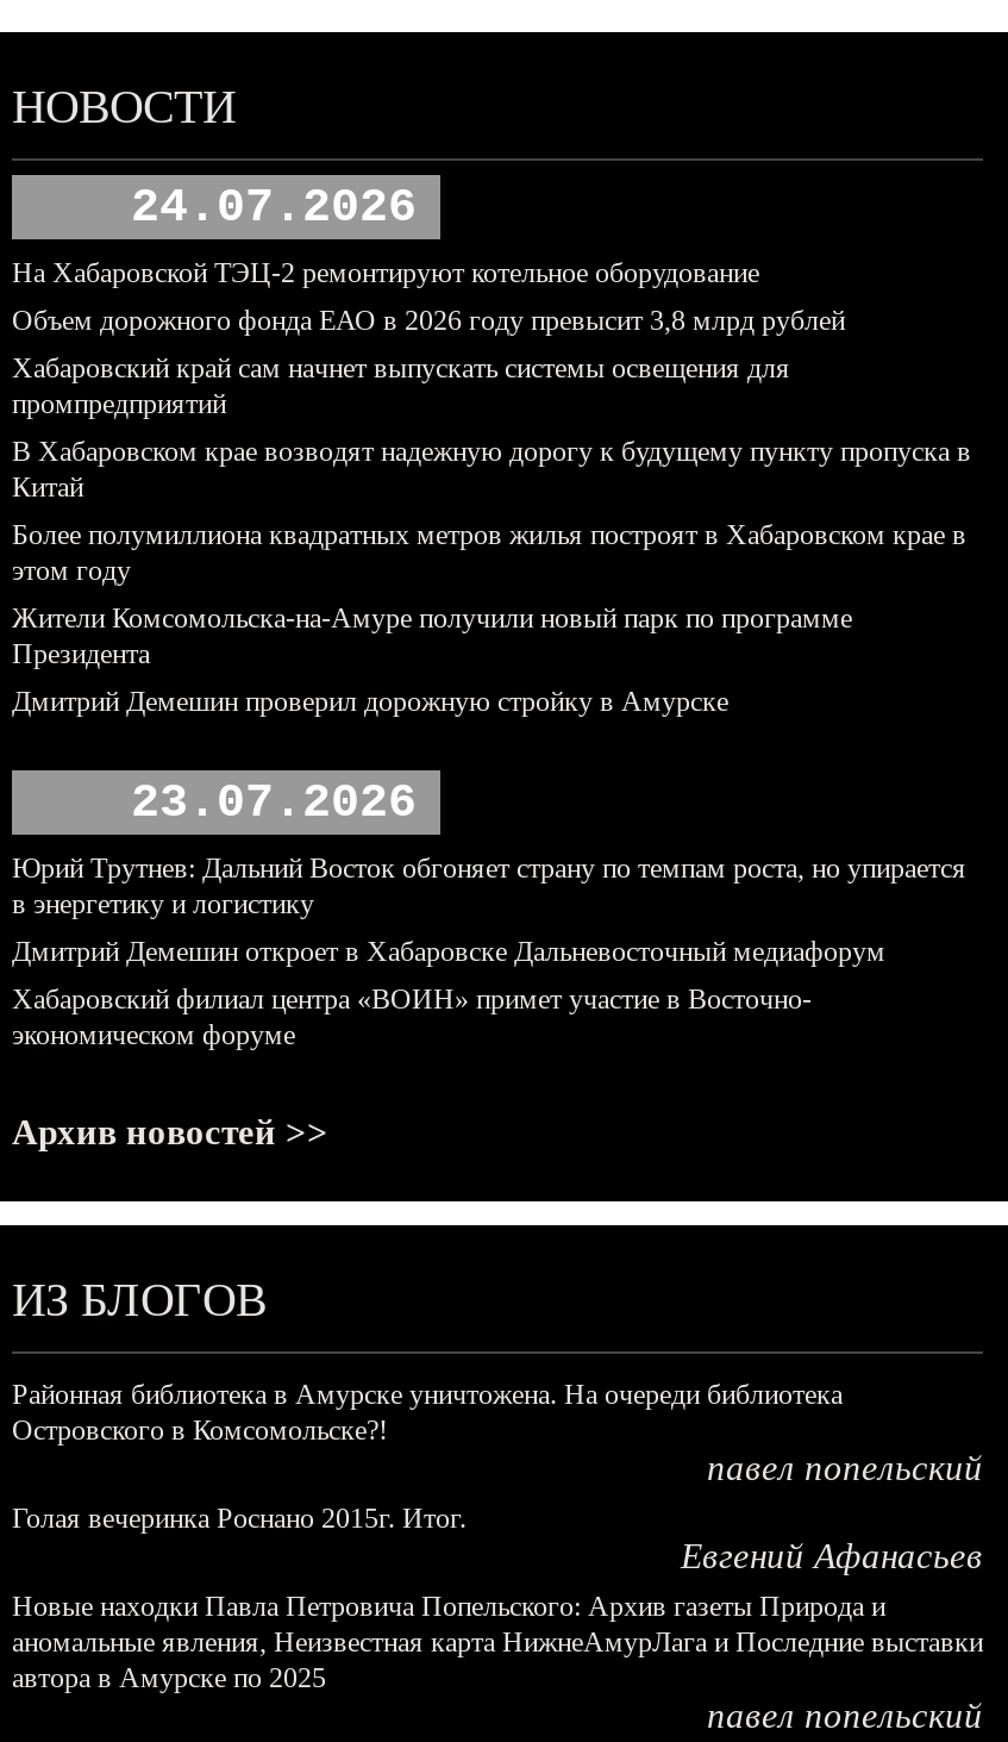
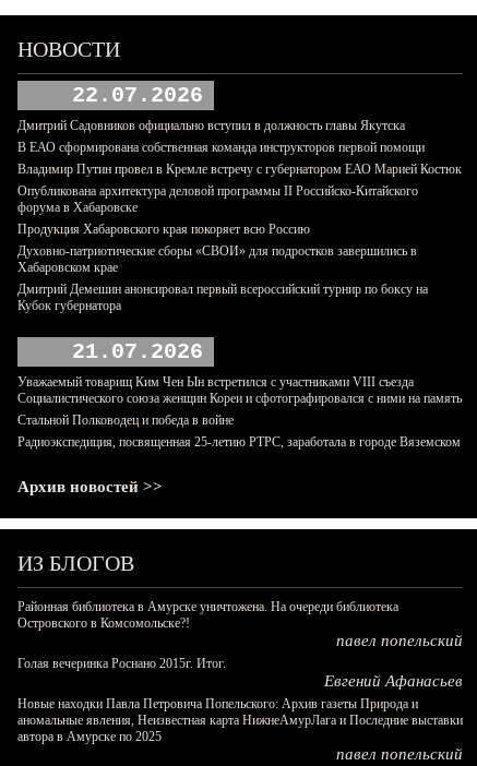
[12,180,971,718] 24.07.2026 | На Хабаровской ТЭЦ-2 ремонтируют котельное оборудование | Объем дорожного фонда ЕАО в 2026 году превысит 3,8 млрд рублей | Хабаровский край сам начнет выпускать системы освещения для | промпредприятий | В Хабаровском крае возводят надежную дорогу к будущему пункту пропуска в | Китай | Более полумиллиона квадратных метров жилья построят в Хабаровском крае в | этом году | Жители Комсомольска-на-Амуре получили новый парк по программе | Президента | Дмитрий Демешин проверил дорожную стройку в Амурске -> [17,83,462,313] 22.07.2026 | Дмитрий Садовников официально вступил в должность главы Якутска | В ЕАО сформирована собственная команда инструкторов первой помощи | Владимир Путин провел в Кремле встречу с губернатором ЕАО Марией Костюк | Опубликована архитектура деловой программы II Российско-Китайского | форума в Хабаровске | Продукция Хабаровского края покоряет всю Россию | Духовно-патриотические сборы «СВОИ» для подростков завершились в | Хабаровском крае | Дмитрий Демешин анонсировал первый всероссийский турнир по боксу на | Кубок губернатора
[12,775,966,1051] 23.07.2026 | Юрий Трутнев: Дальний Восток обгоняет страну по темпам роста, но упирается | в энергетику и логистику | Дмитрий Демешин откроет в Хабаровске Дальневосточный медиафорум | Хабаровский филиал центра «ВОИН» примет участие в Восточно- | экономическом форуме -> [17,339,462,450] 21.07.2026 | Уважаемый товарищ Ким Чен Ын встретился с участниками VIII съезда | Социалистического союза женщин Кореи и сфотографировался с ними на память | Стальной Полководец и победа в войне | Радиоэкспедиция, посвященная 25-летию РТРС, заработала в городе Вяземском

